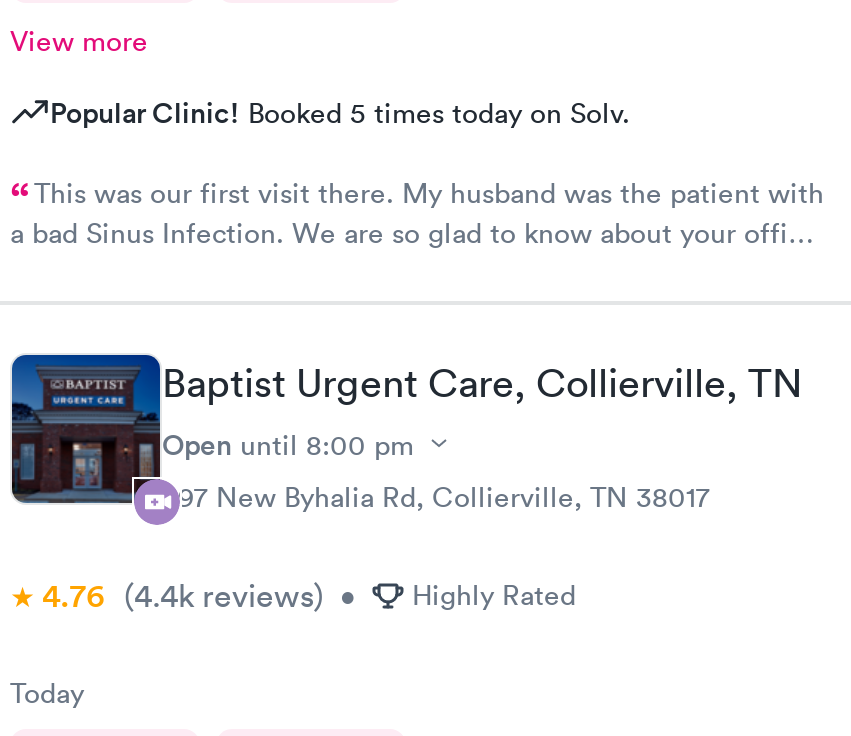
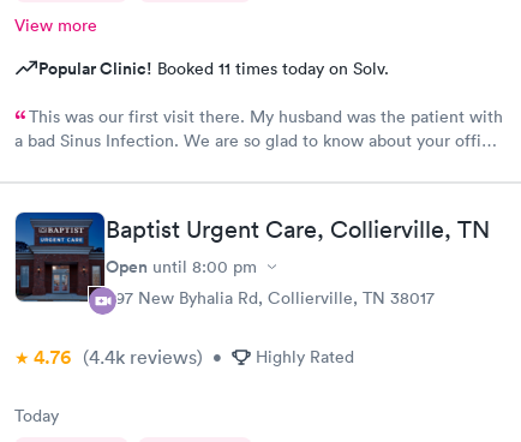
[50,93,630,133] Popular Clinic! Booked 5 times today on Solv. -> [38,56,389,80] Popular Clinic! Booked 11 times today on Solv.

